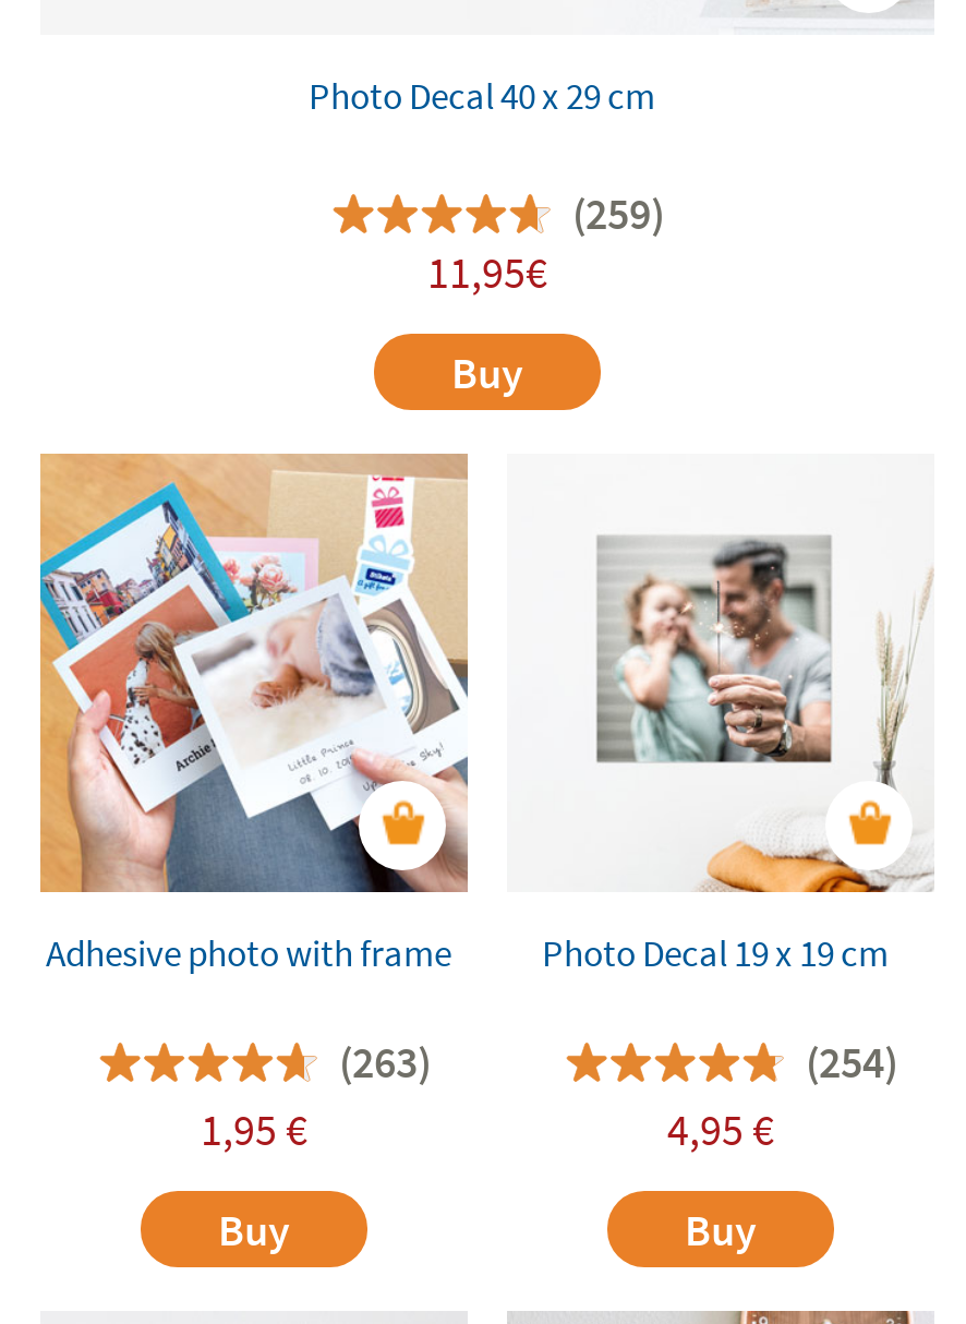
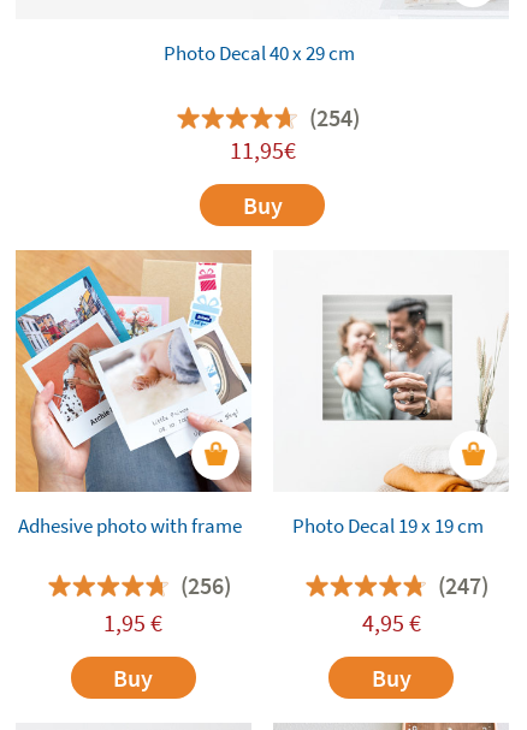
[572,186,664,241] (259) -> [309,103,360,133] (254)
[339,1034,431,1088] (263) -> [180,570,231,600] (256)
[806,1034,897,1088] (254) -> [438,570,488,600] (247)

